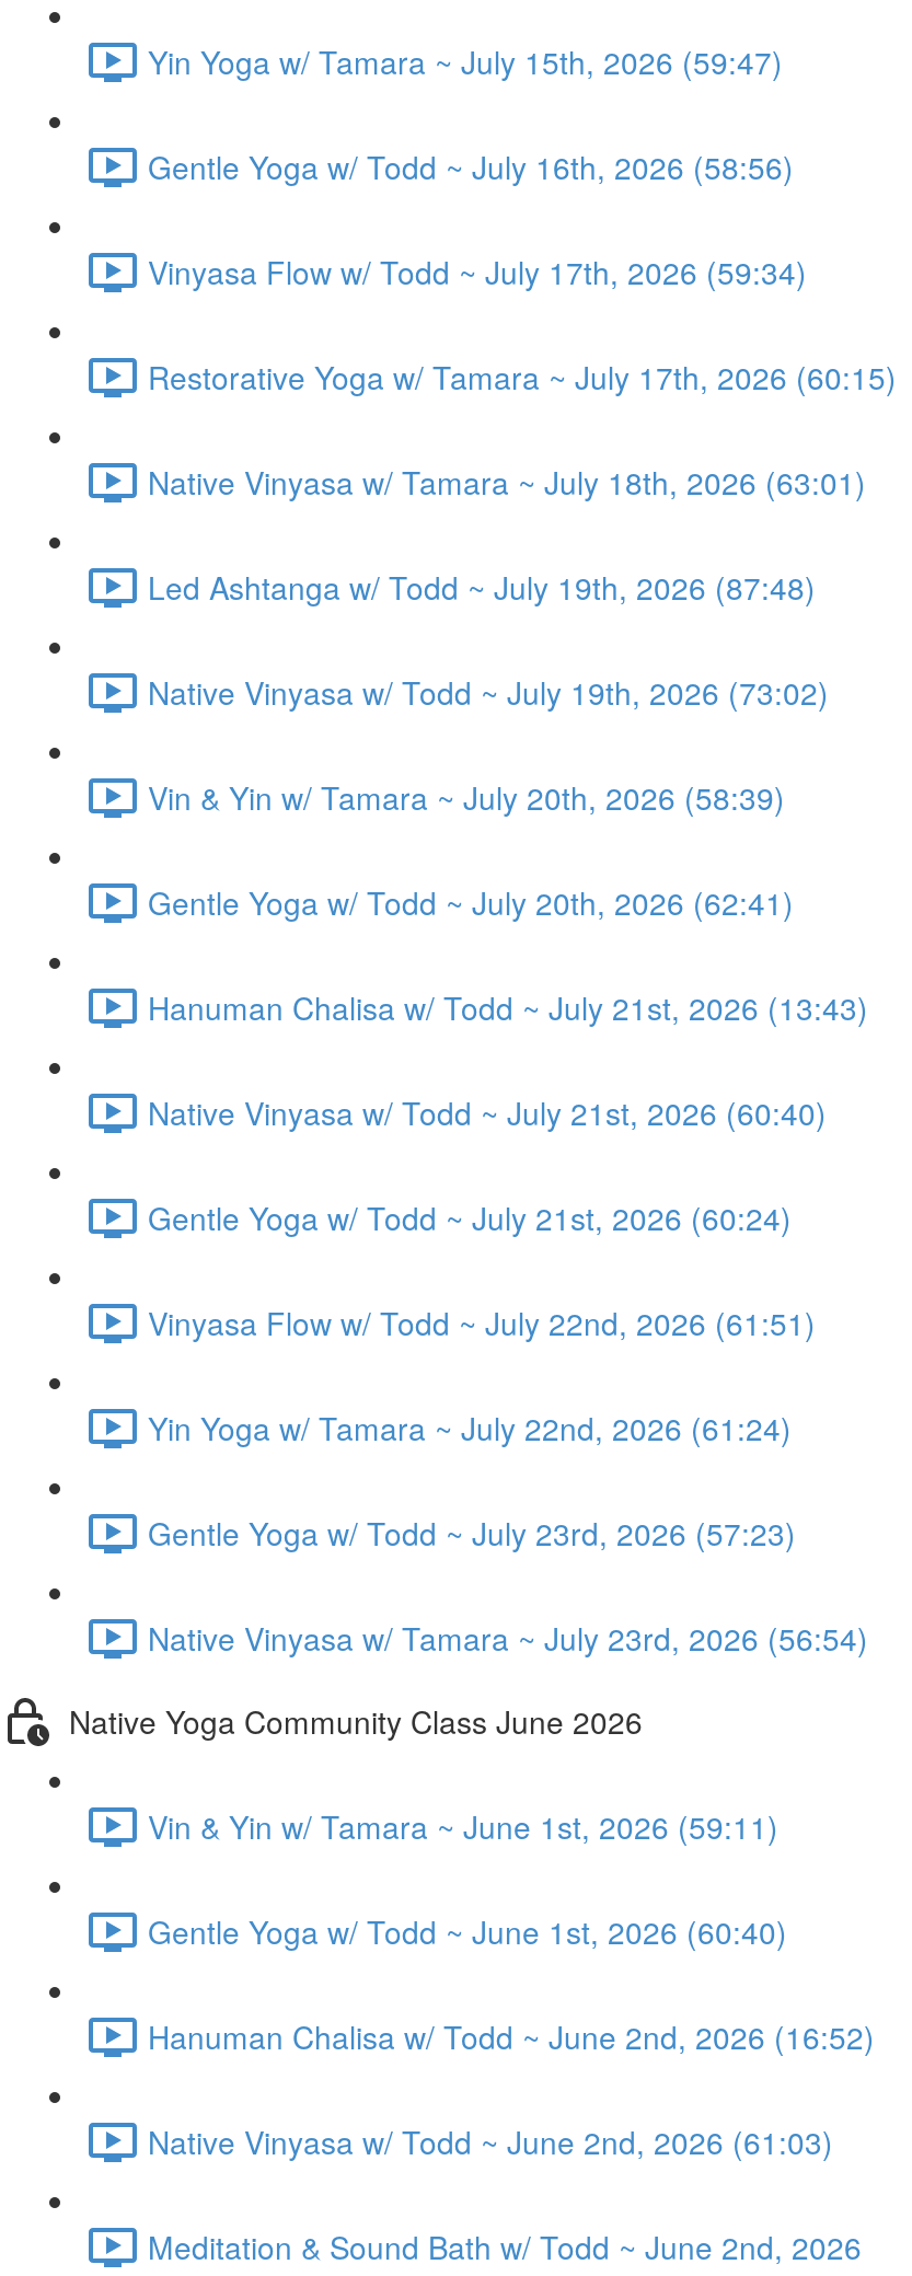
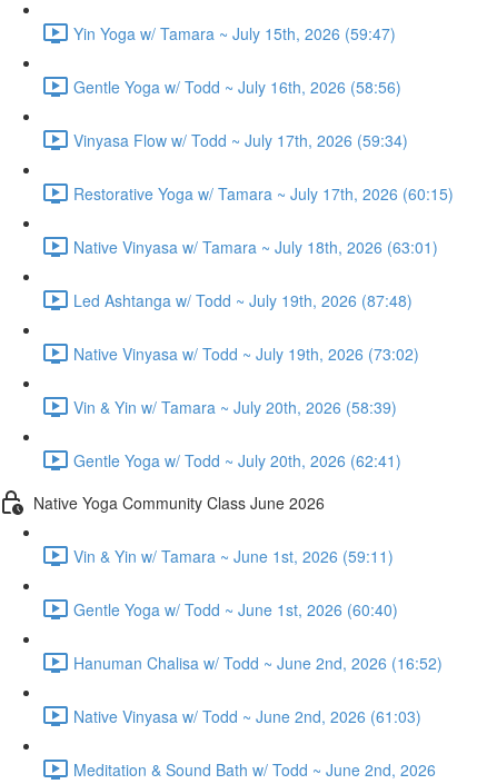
[148,986,868,1660] Hanuman Chalisa w/ Todd ~ July 21st, 2026 (13:43) | Native Vinyasa w/ Todd ~ July 21st, 2026 (60:40) | Gentle Yoga w/ Todd ~ July 21st, 2026 (60:24) | Vinyasa Flow w/ Todd ~ July 22nd, 2026 (61:51) | Yin Yoga w/ Tamara ~ July 22nd, 2026 (61:24) | Gentle Yoga w/ Todd ~ July 23rd, 2026 (57:23) | Native Vinyasa w/ Tamara ~ July 23rd, 2026 (56:54) -> none

